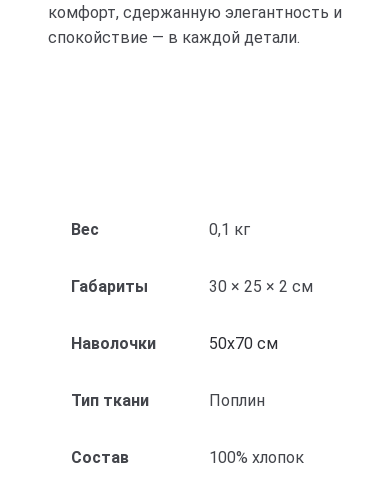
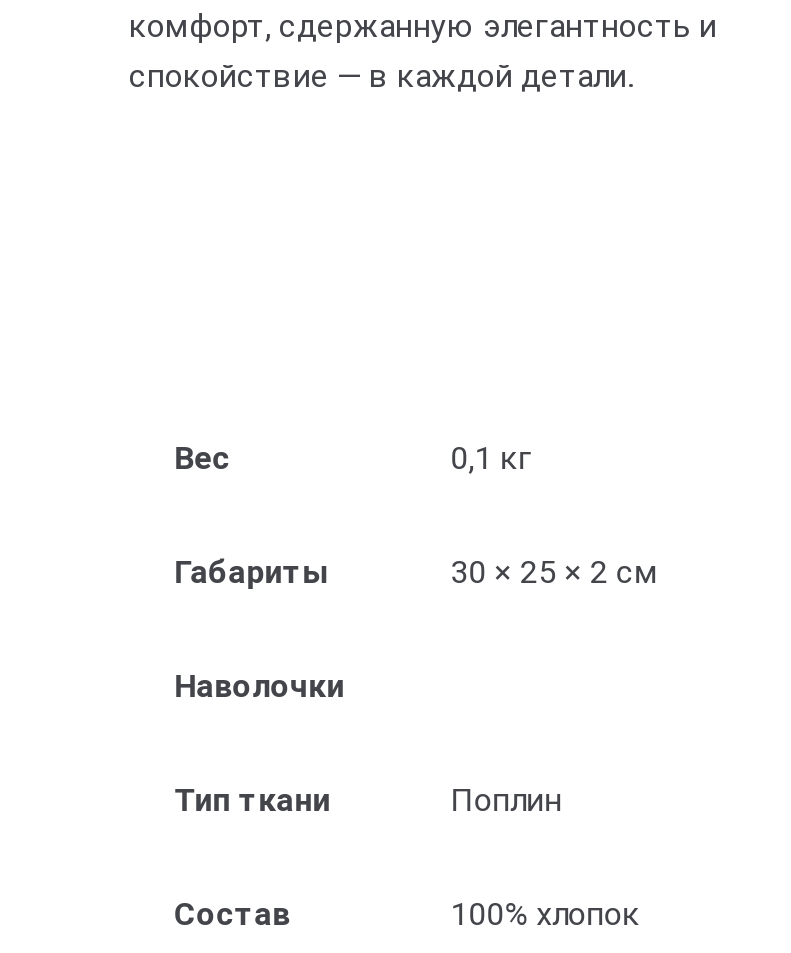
[209,334,278,353] 50х70 см -> none

